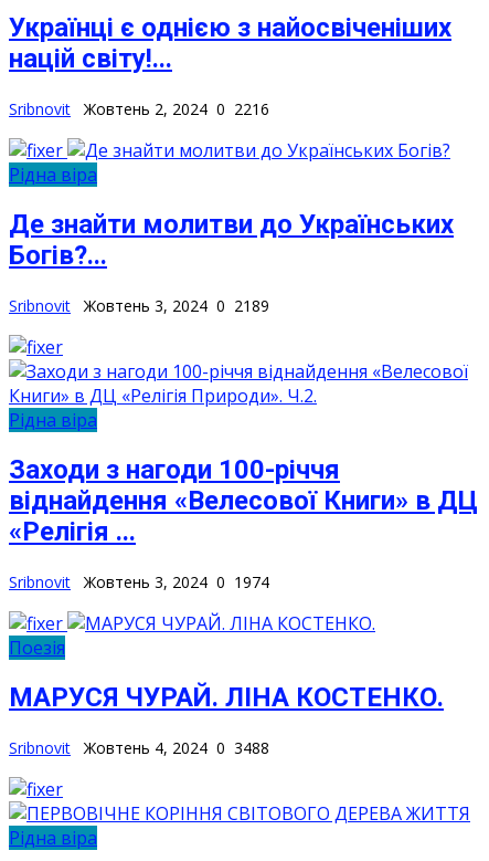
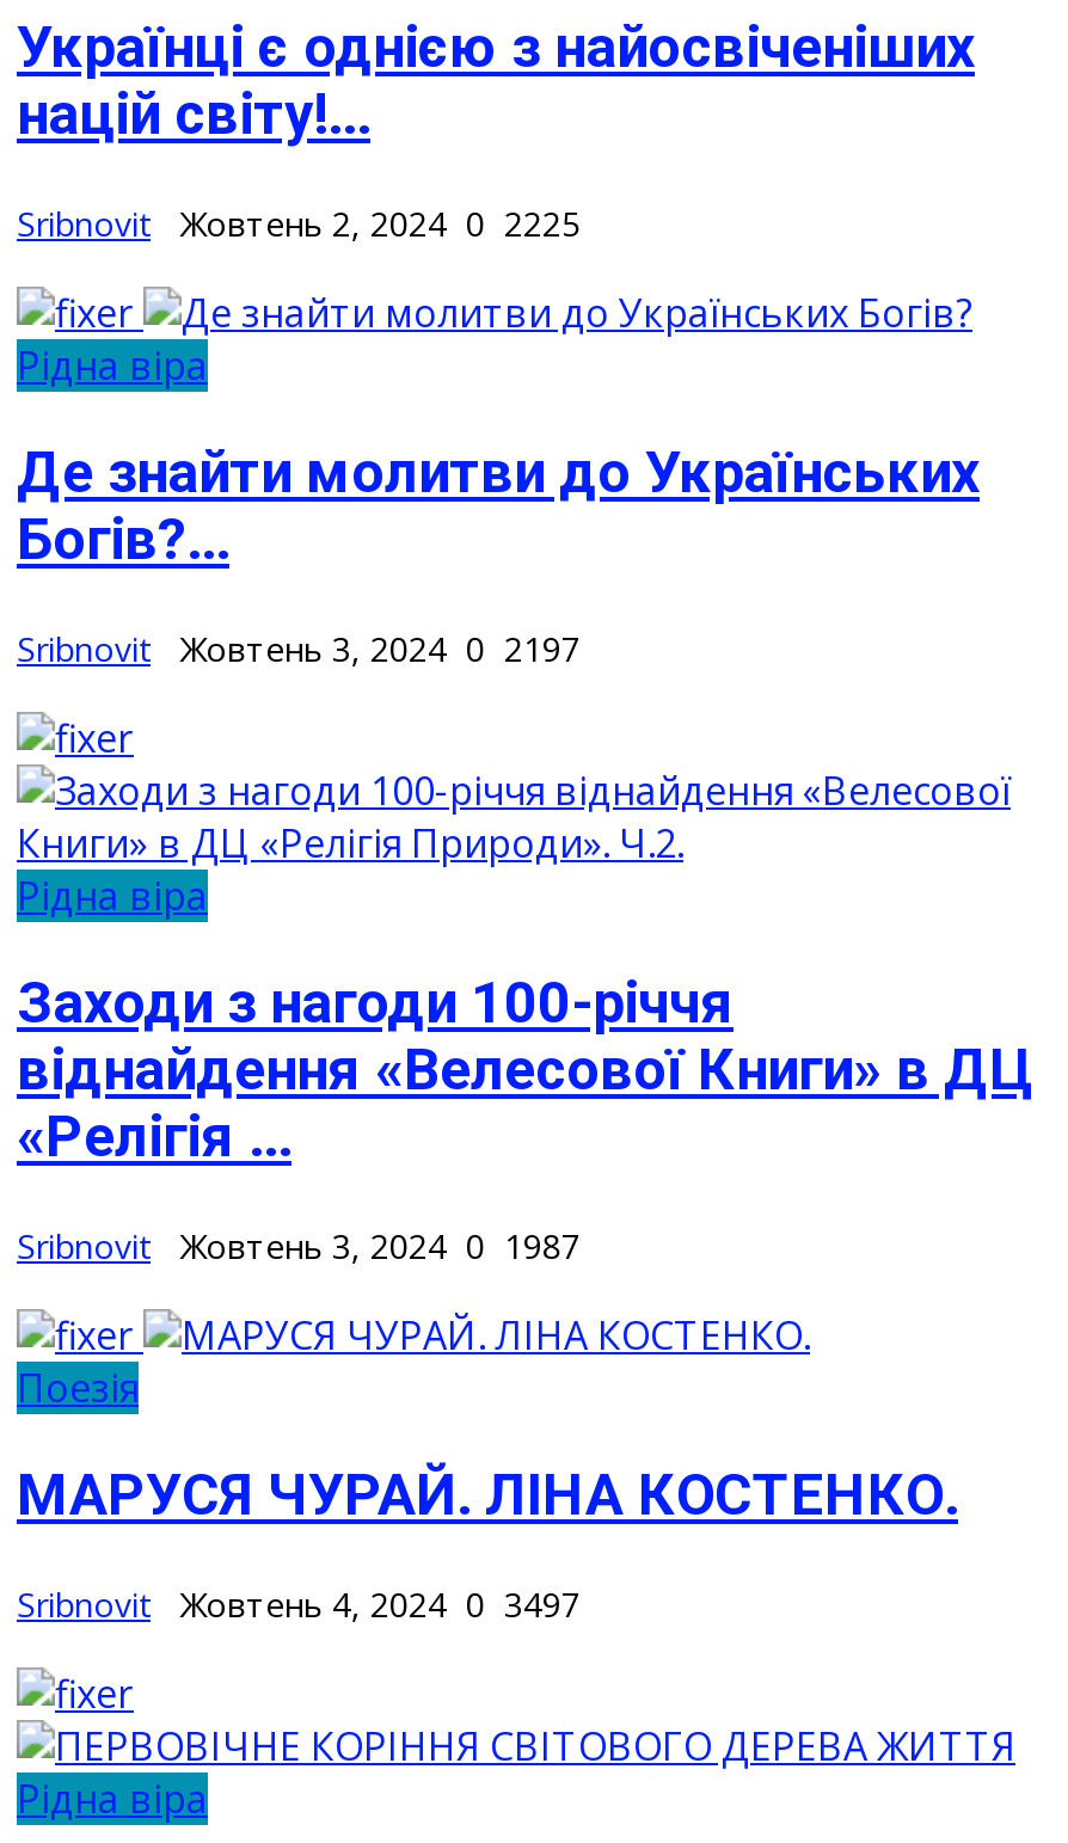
[9,99,269,120] Sribnovit Жовтень 2, 2024 0 2216 -> [17,201,581,247] Sribnovit Жовтень 2, 2024 0 2225
[9,295,269,316] Sribnovit Жовтень 3, 2024 0 2189 -> [17,626,581,672] Sribnovit Жовтень 3, 2024 0 2197
[9,571,269,592] Sribnovit Жовтень 3, 2024 0 1974 -> [17,1223,581,1268] Sribnovit Жовтень 3, 2024 0 1987
[9,737,269,758] Sribnovit Жовтень 4, 2024 0 3488 -> [17,1581,581,1626] Sribnovit Жовтень 4, 2024 0 3497

